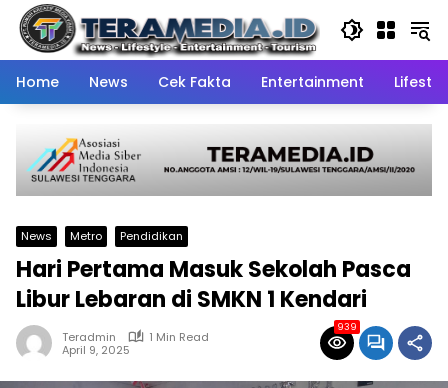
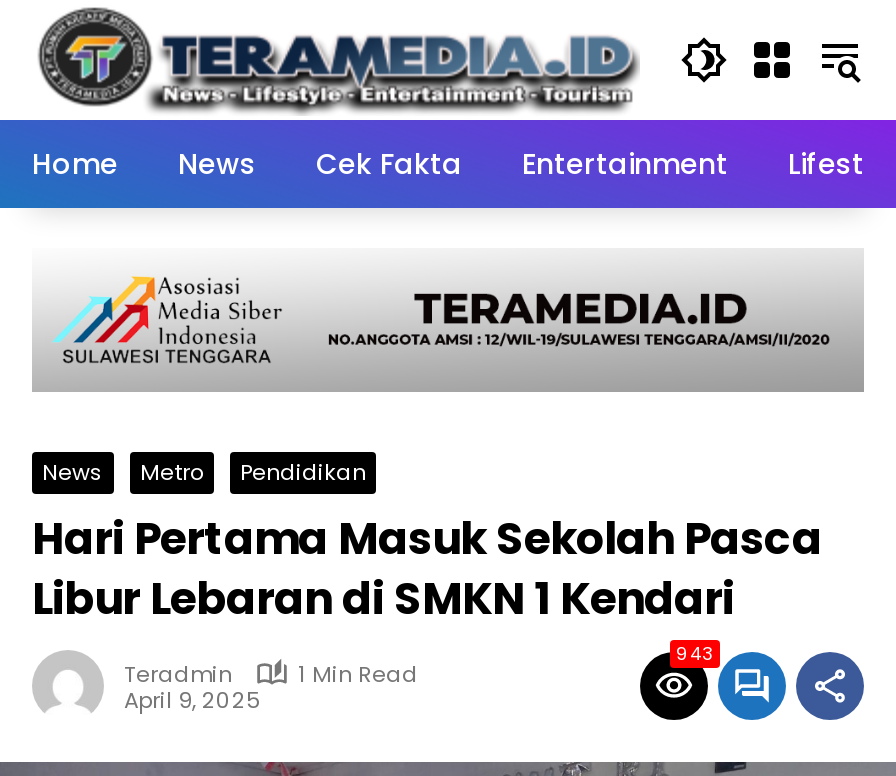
[337,321,357,333] 939 -> [676,642,714,666] 943

